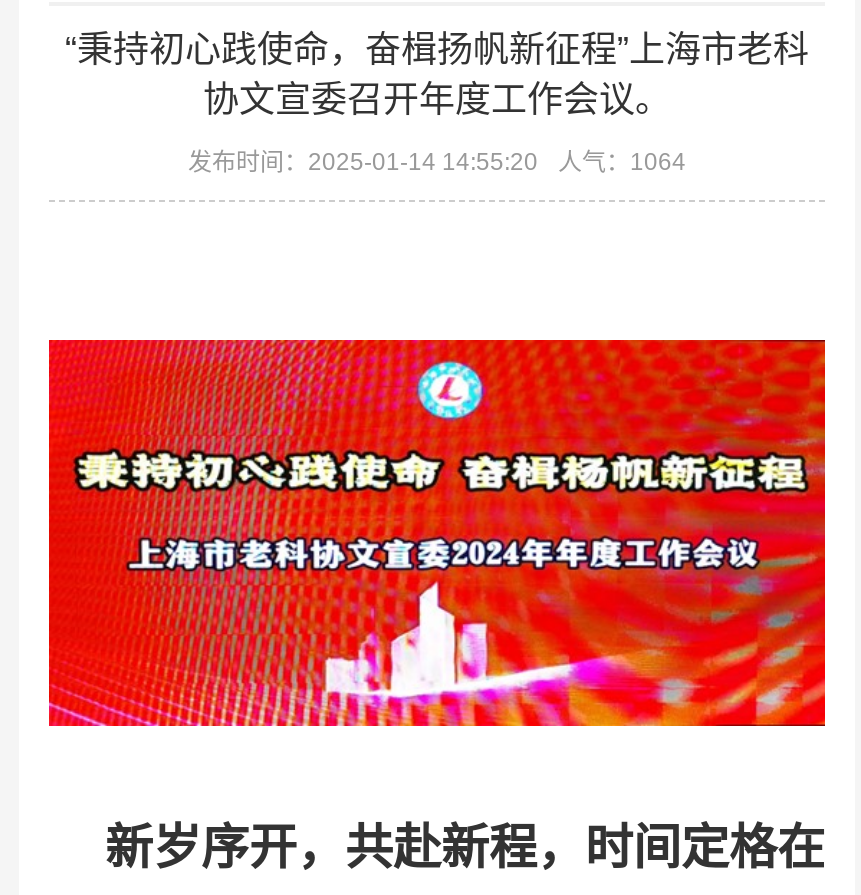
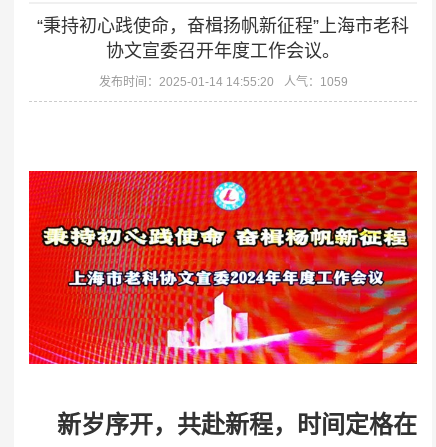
[188,148,686,176] 发布时间：2025-01-14 14:55:20 人气：1064 -> [98,75,347,89] 发布时间：2025-01-14 14:55:20 人气：1059

